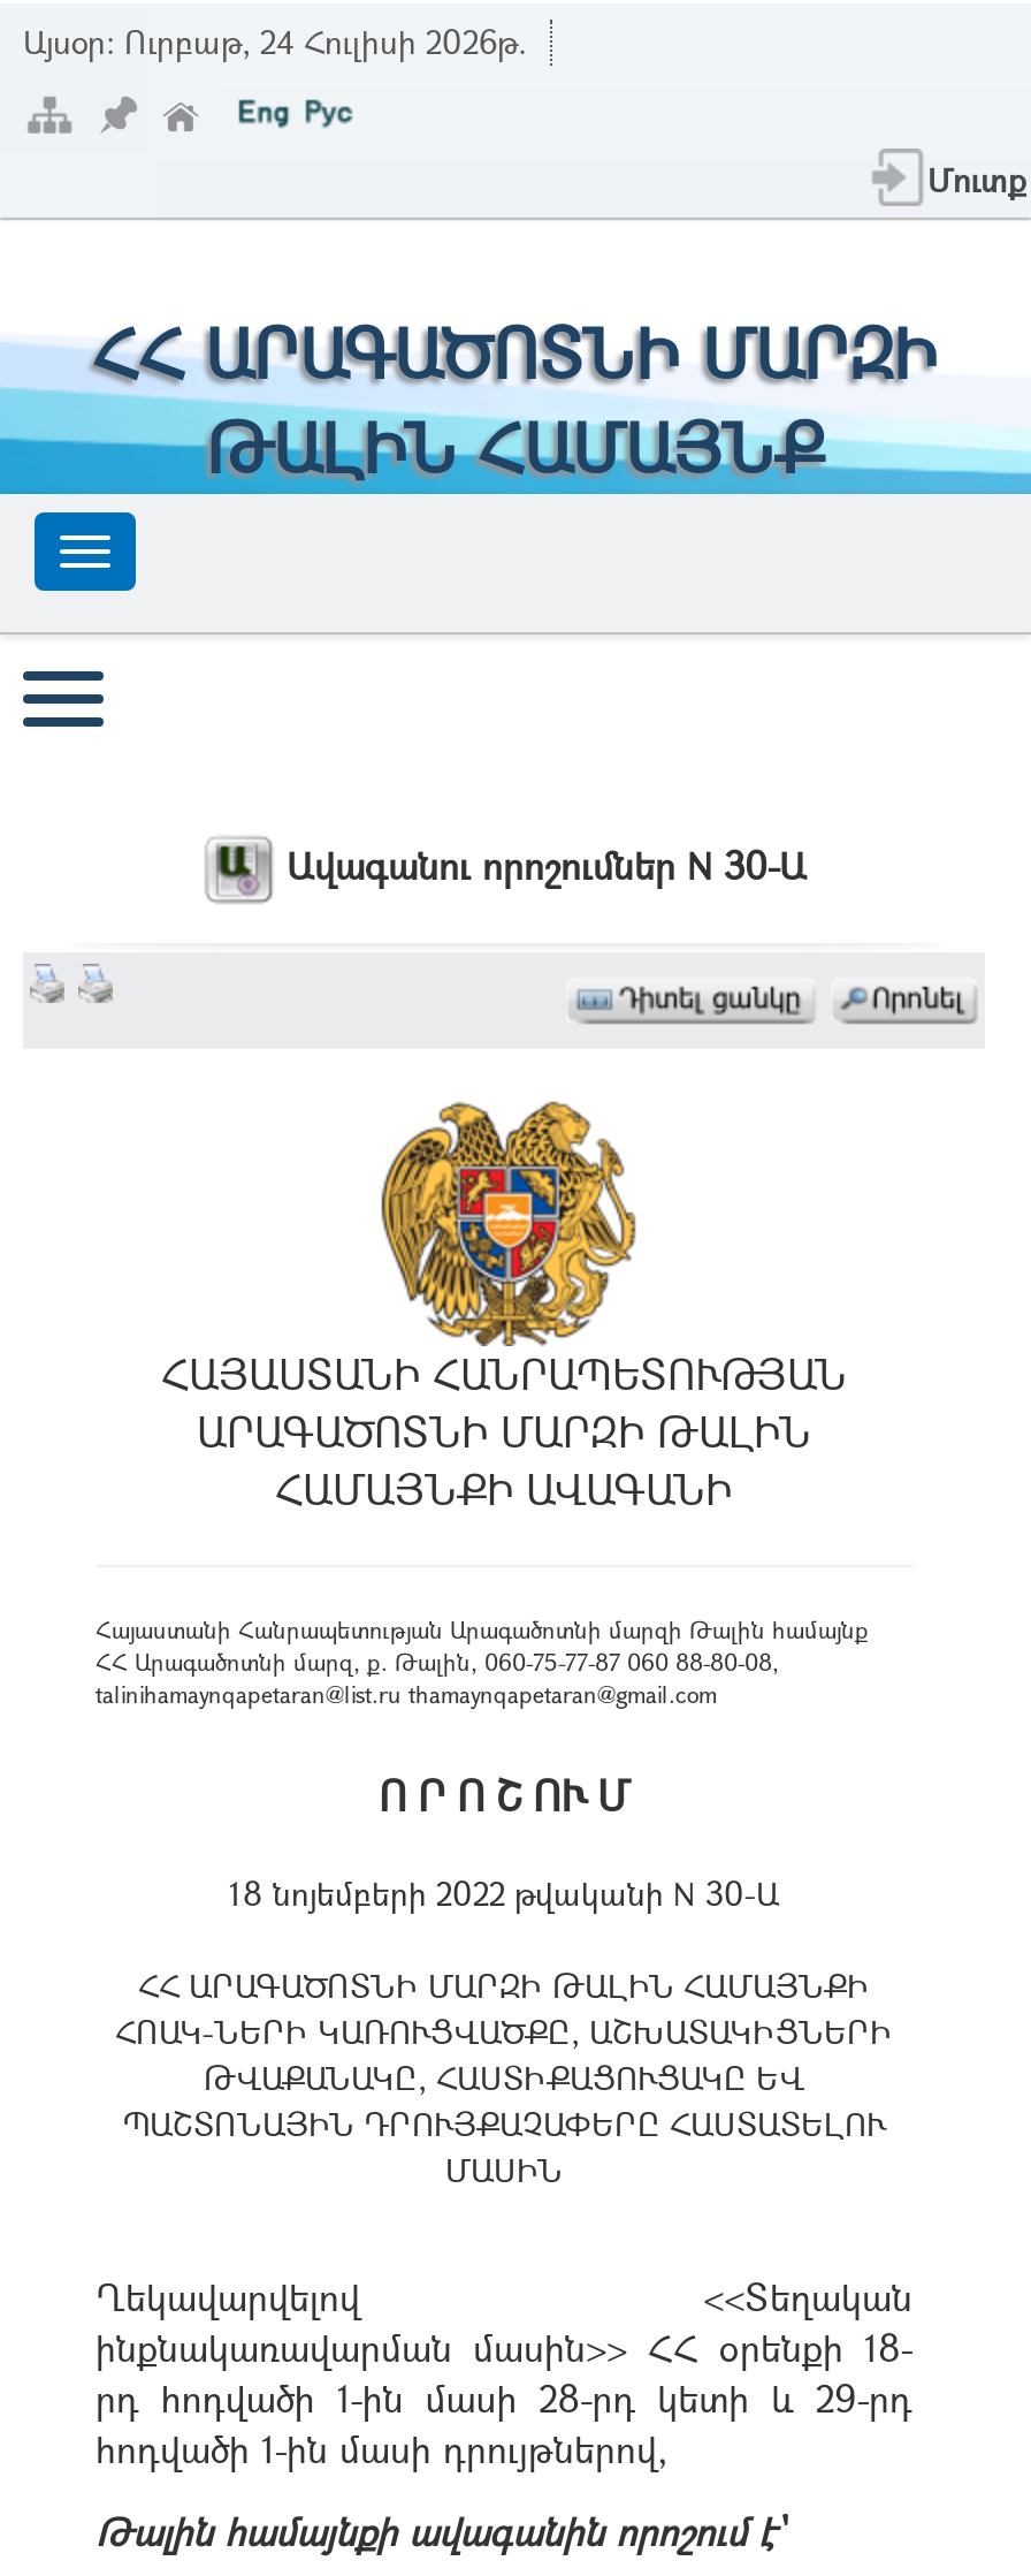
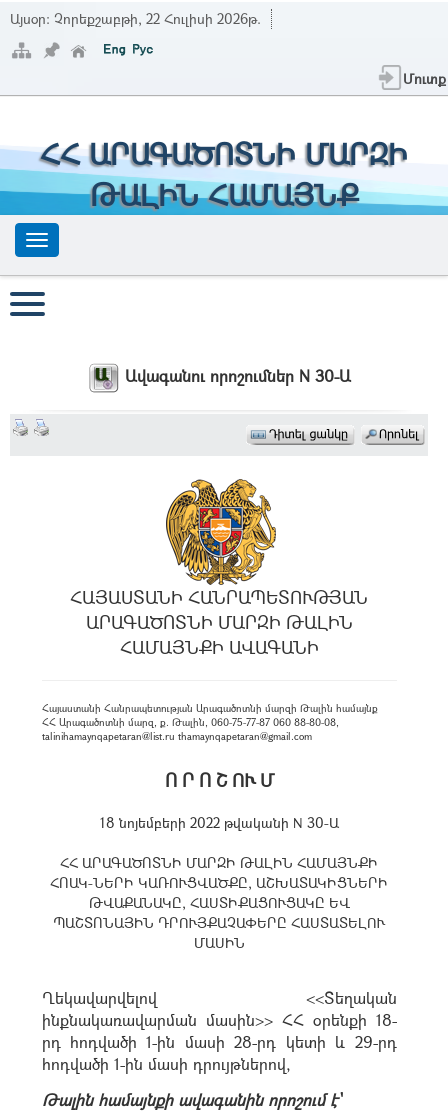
[23,20,527,63] Այսօր: Ուրբաթ, 24 Հուլիսի 2026թ. -> [10,9,261,28] Այսօր: Չորեքշաբթի, 22 Հուլիսի 2026թ.

